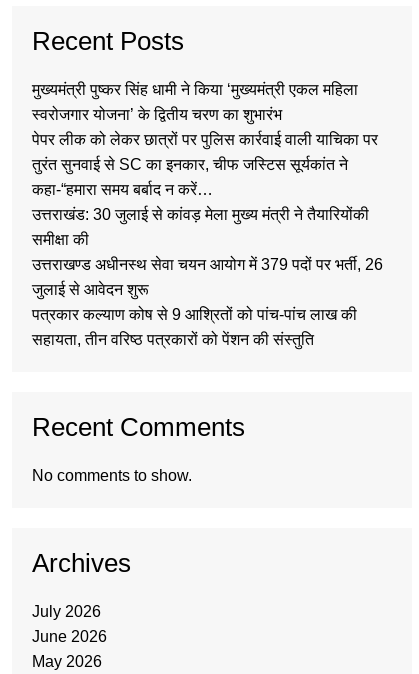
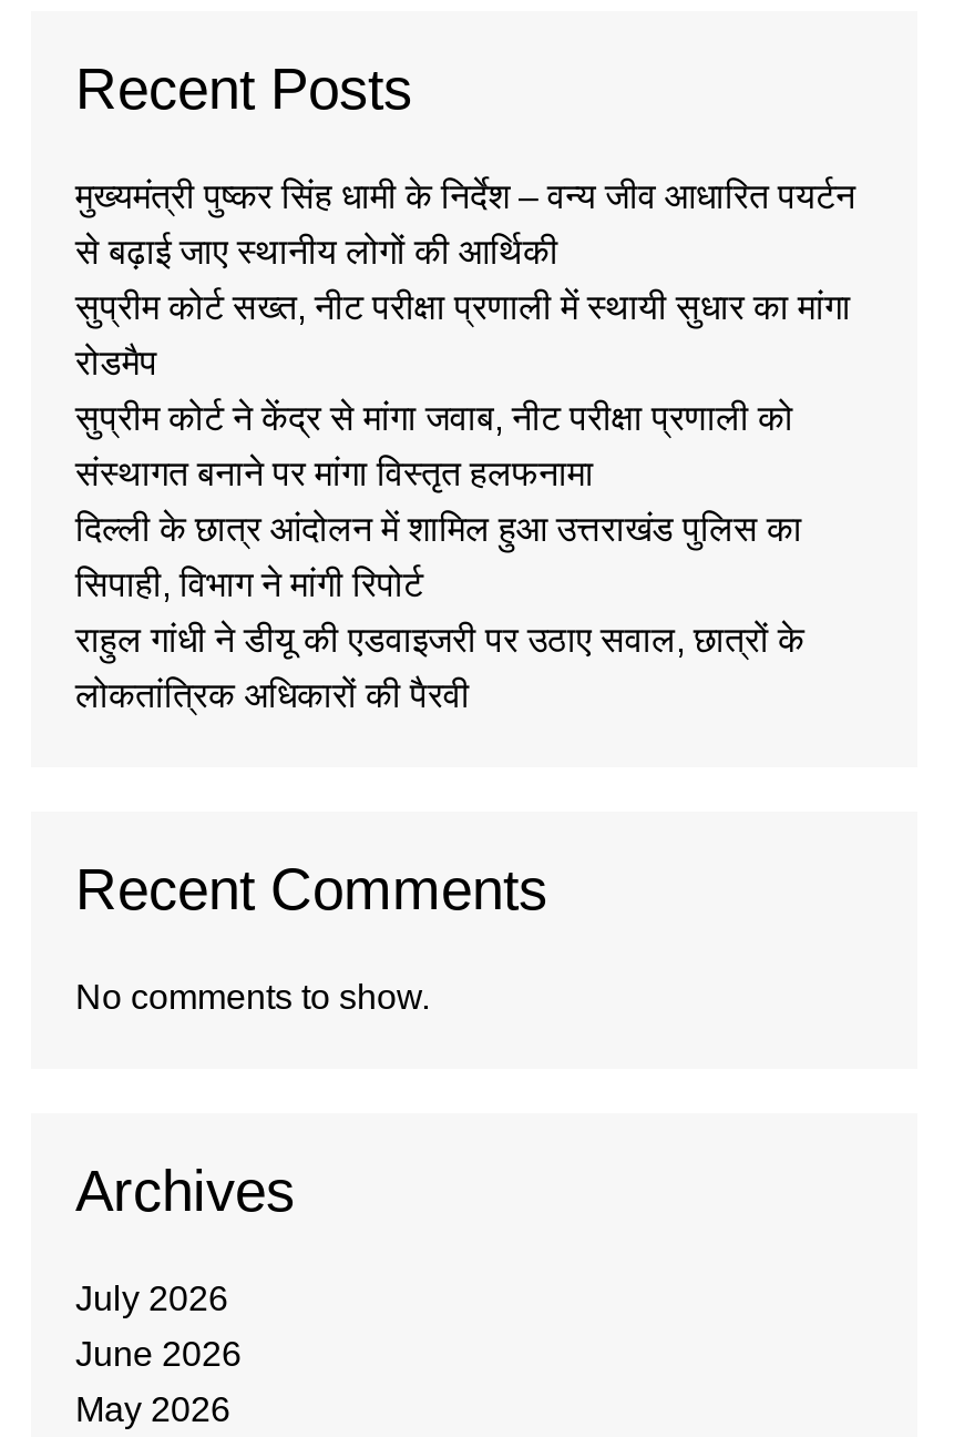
[32,81,383,348] मुख्यमंत्री पुष्कर सिंह धामी ने किया ‘मुख्यमंत्री एकल महिला | स्वरोजगार योजना’ के द्वितीय चरण का शुभारंभ | पेपर लीक को लेकर छात्रों पर पुलिस कार्रवाई वाली याचिका पर | तुरंत सुनवाई से SC का इनकार, चीफ जस्टिस सूर्यकांत ने | कहा-“हमारा समय बर्बाद न करें… | उत्तराखंड: 30 जुलाई से कांवड़ मेला मुख्य मंत्री ने तैयारियों‌की | समीक्षा की | उत्तराखण्ड अधीनस्थ सेवा चयन आयोग में 379 पदों पर भर्ती, 26 | जुलाई से आवेदन शुरू | पत्रकार कल्याण कोष से 9 आश्रितों को पांच-पांच लाख की | सहायता, तीन वरिष्ठ पत्रकारों को पेंशन की संस्तुति -> [75,177,855,714] मुख्यमंत्री पुष्कर सिंह धामी के निर्देश – वन्य जीव आधारित पयर्टन | से बढ़ाई जाए स्थानीय लोगों की आर्थिकी | सुप्रीम कोर्ट सख्त, नीट परीक्षा प्रणाली में स्थायी सुधार का मांगा | रोडमैप | सुप्रीम कोर्ट ने केंद्र से मांगा जवाब, नीट परीक्षा प्रणाली को | संस्थागत बनाने पर मांगा विस्तृत हलफनामा | दिल्ली के छात्र आंदोलन में शामिल हुआ उत्तराखंड पुलिस का | सिपाही, विभाग ने मांगी रिपोर्ट | राहुल गांधी ने डीयू की एडवाइजरी पर उठाए सवाल, छात्रों के | लोकतांत्रिक अधिकारों की पैरवी

